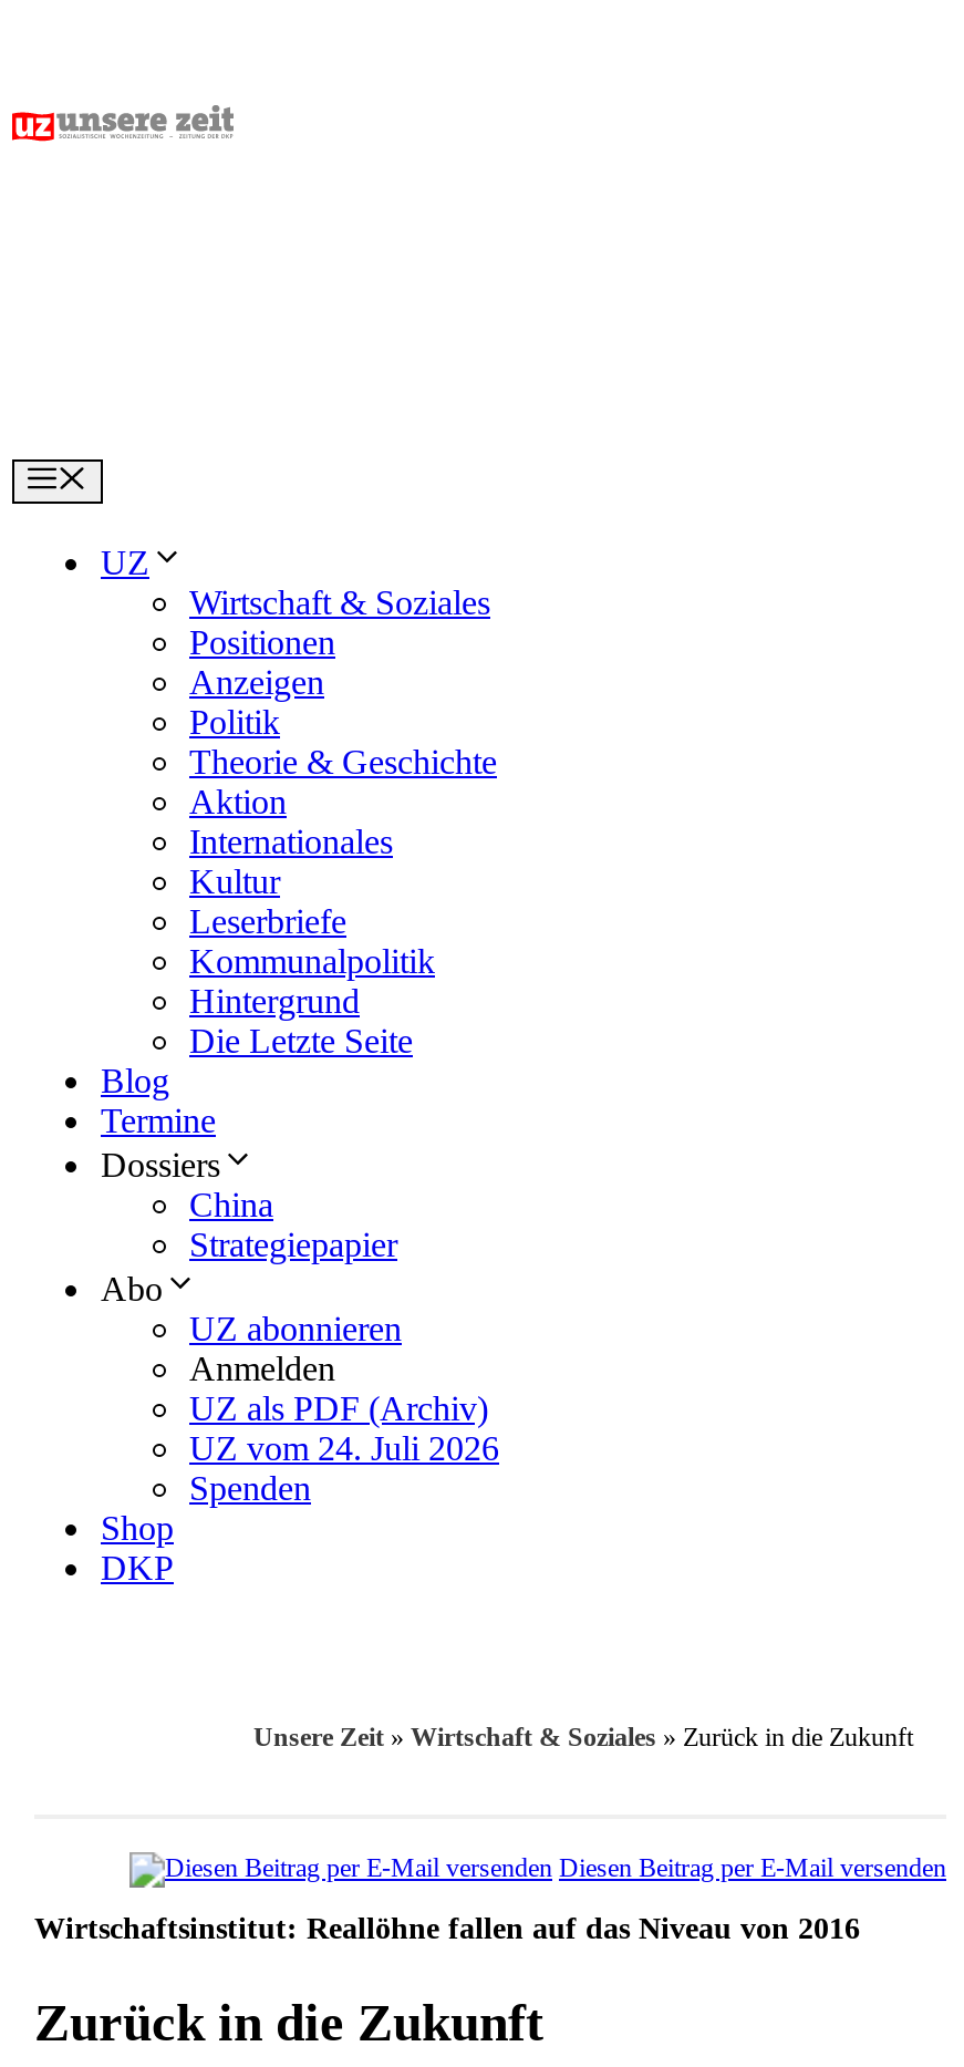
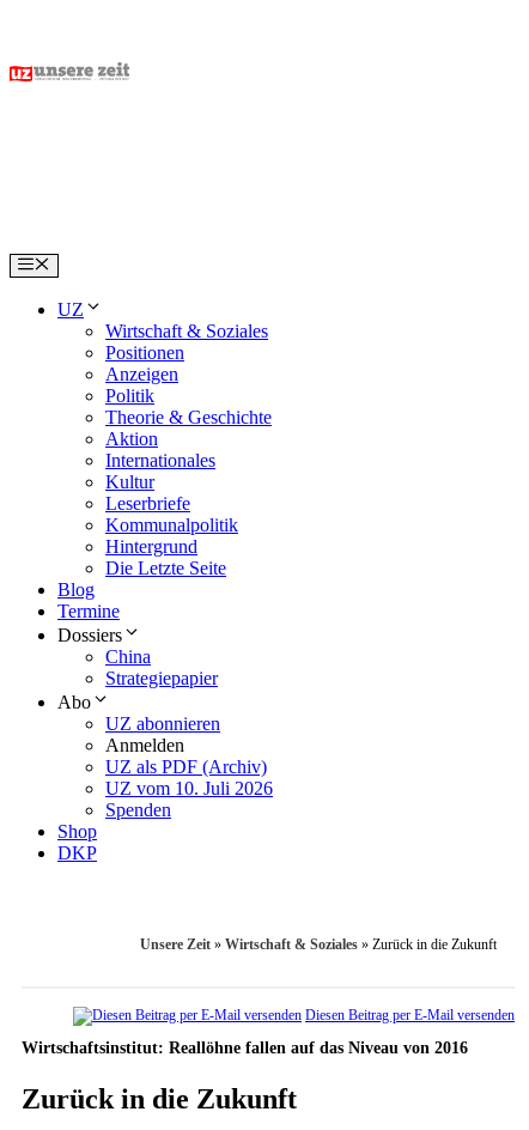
[189,1430,499,1468] UZ vom 24. Juli 2026 -> [105,778,273,799] UZ vom 10. Juli 2026

